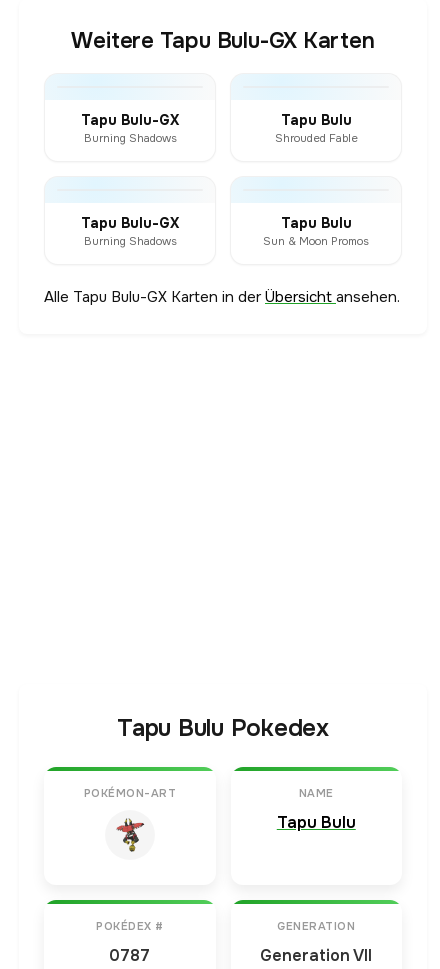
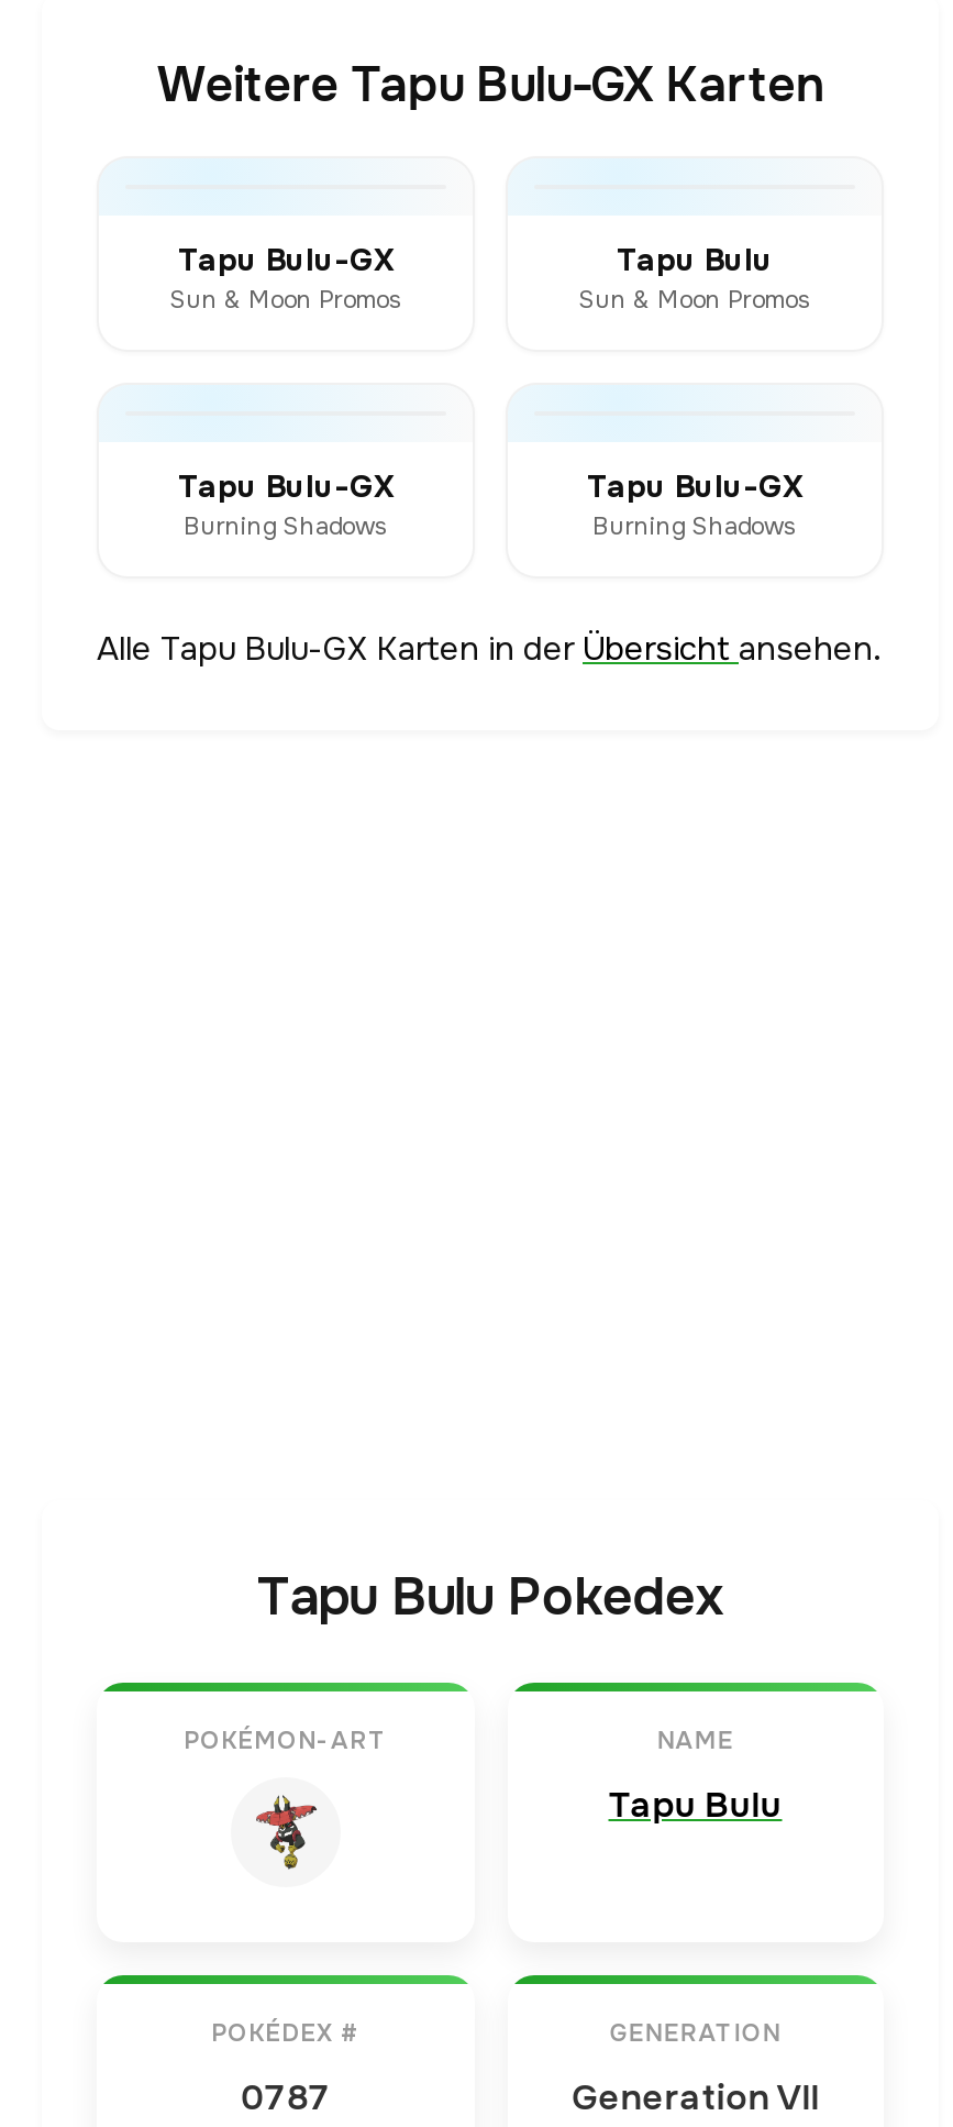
[83,131,176,145] Burning Shadows -> [169,284,402,315] Sun & Moon Promos
[274,131,357,145] Shrouded Fable -> [578,284,811,315] Sun & Moon Promos
[263,214,369,248] Tapu Bulu | Sun & Moon Promos -> [587,466,802,541] Tapu Bulu-GX | Burning Shadows

